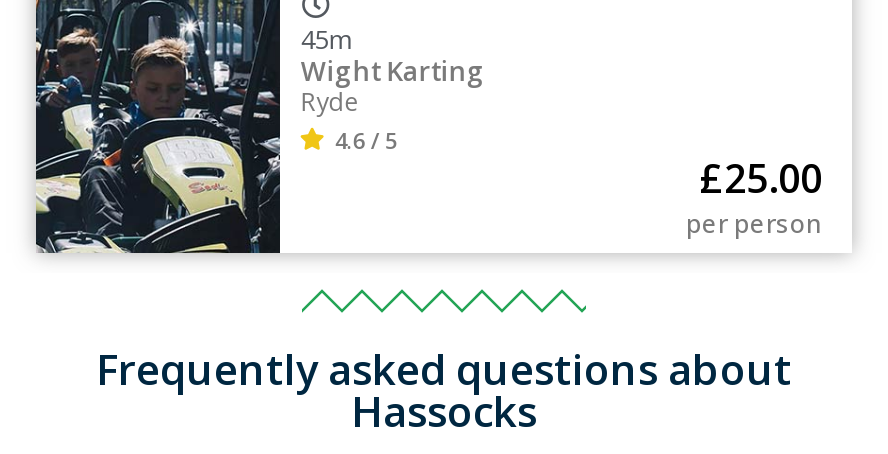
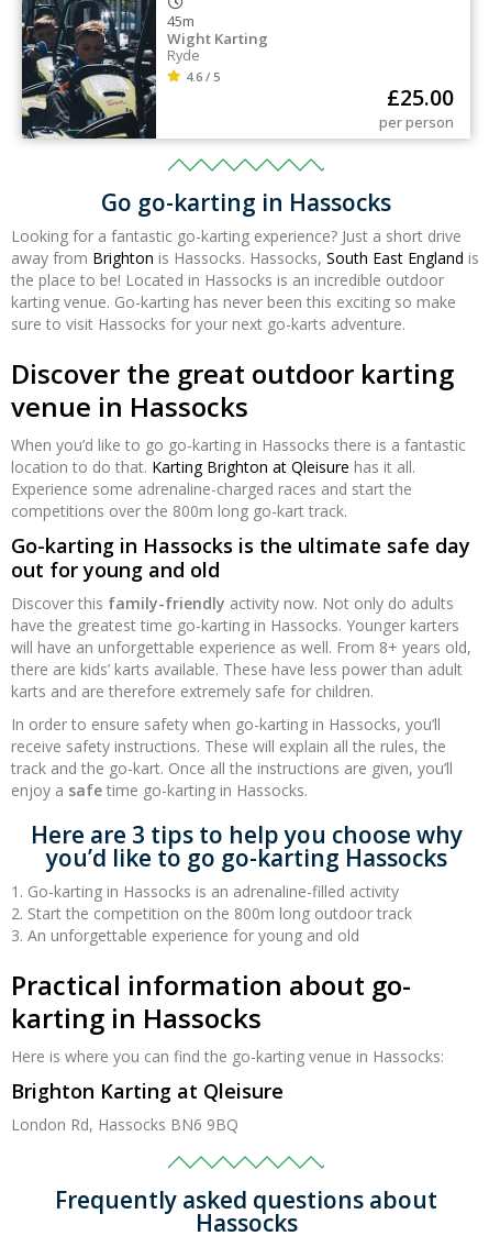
none -> [11,187,479,1135] Go go-karting in Hassocks | Looking for a fantastic go-karting experience? Just a short drive | away from Brighton is Hassocks. Hassocks, South East England is | the place to be! Located in Hassocks is an incredible outdoor | karting venue. Go-karting has never been this exciting so make | sure to visit Hassocks for your next go-karts adventure. | Discover the great outdoor karting | venue in Hassocks | When you’d like to go go-karting in Hassocks there is a fantastic | location to do that. Karting Brighton at Qleisure has it all. | Experience some adrenaline-charged races and start the | competitions over the 800m long go-kart track. | Go-karting in Hassocks is the ultimate safe day | out for young and old | Discover this family-friendly activity now. Not only do adults | have the greatest time go-karting in Hassocks. Younger karters | will have an unforgettable experience as well. From 8+ years old, | there are kids’ karts available. These have less power than adult | karts and are therefore extremely safe for children. | In order to ensure safety when go-karting in Hassocks, you’ll | receive safety instructions. These will explain all the rules, the | track and the go-kart. Once all the instructions are given, you’ll | enjoy a safe time go-karting in Hassocks. | Here are 3 tips to help you choose why | you’d like to go go-karting Hassocks | Go-karting in Hassocks is an adrenaline-filled activity | Start the competition on the 800m long outdoor track | An unforgettable experience for young and old | Practical information about go- | karting in Hassocks | Here is where you can find the go-karting venue in Hassocks: | Brighton Karting at Qleisure | London Rd, Hassocks BN6 9BQ

